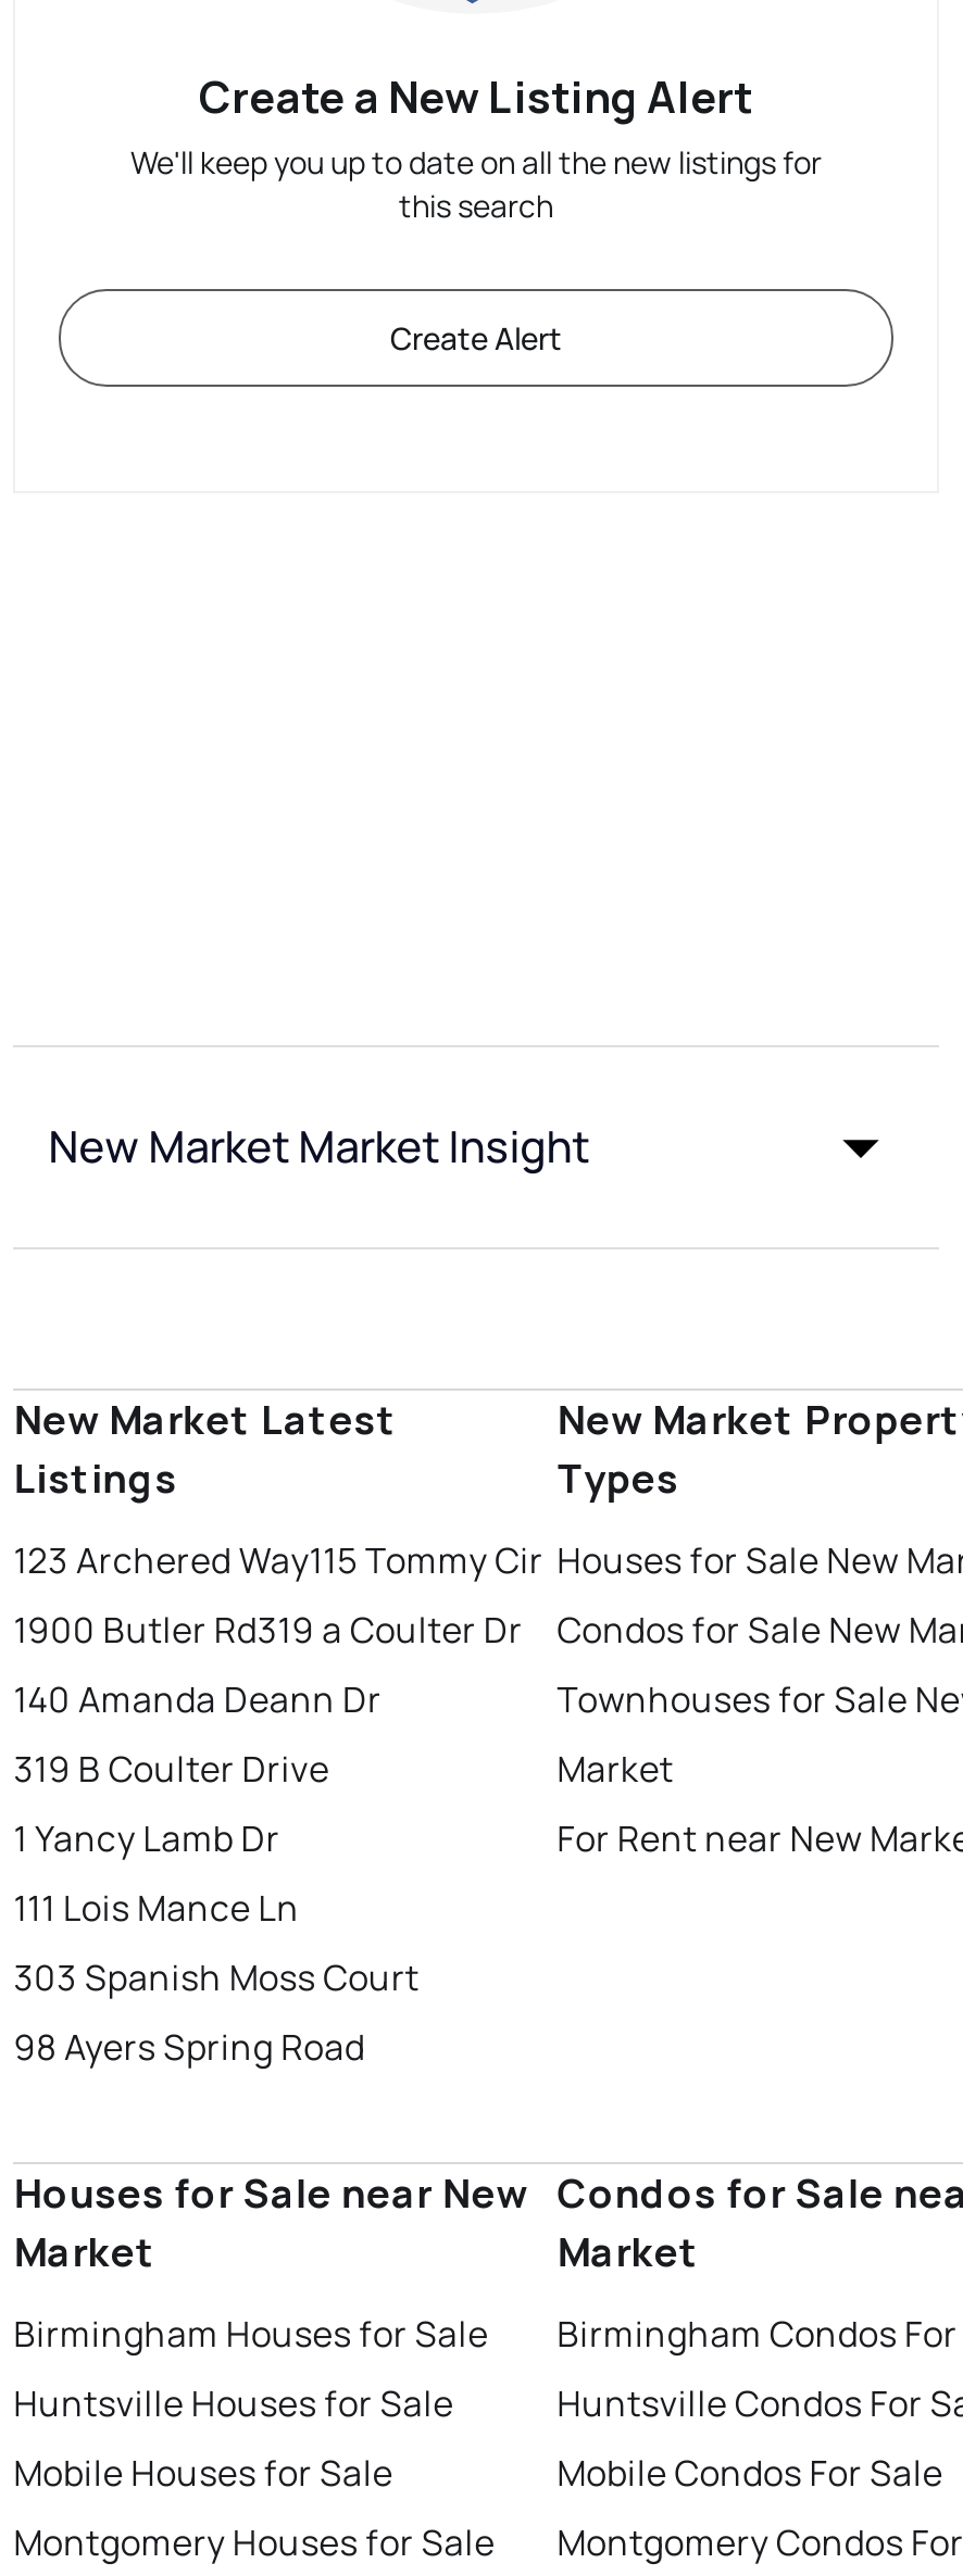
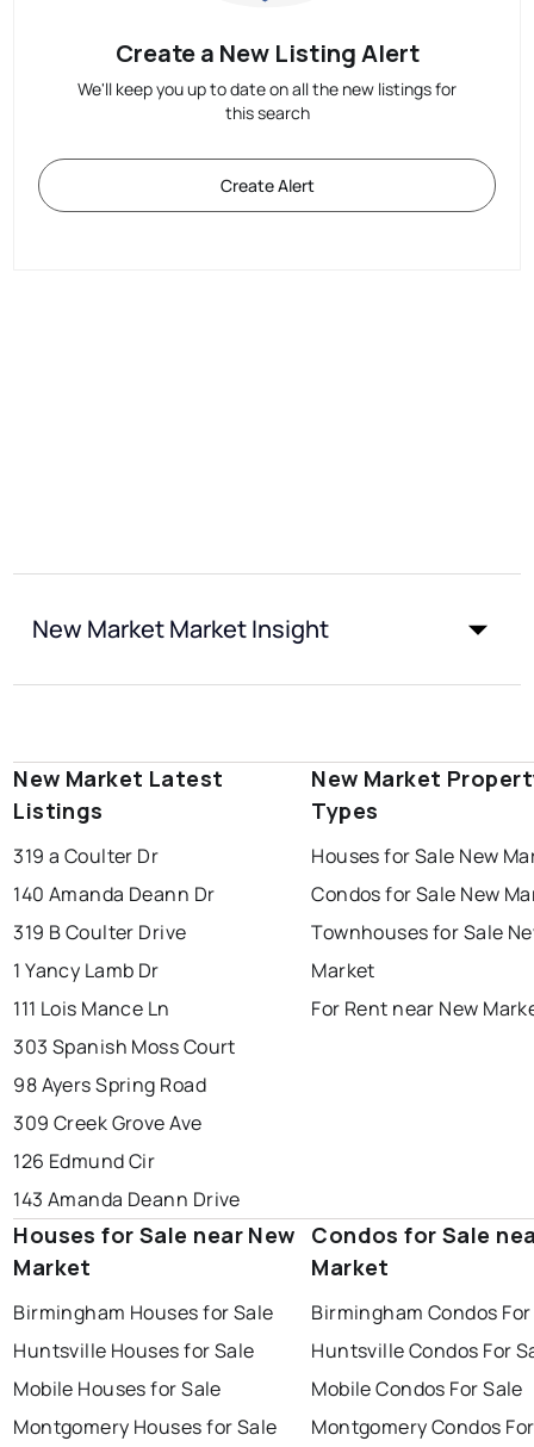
[13,1535,543,1653] 123 Archered Way115 Tommy Cir | 1900 Butler Rd319 a Coulter Dr -> [13,842,159,868] 319 a Coulter Dr
moved [13,1674,419,2070] -> [13,880,236,1097]: 140 Amanda Deann Dr | 319 B Coulter Drive | 1 Yancy Lamb Dr | 111 Lois Mance Ln | 303 Spanish Moss Court | 98 Ayers Spring Road
none -> [13,1109,241,1212] 309 Creek Grove Ave | 126 Edmund Cir | 143 Amanda Deann Drive

